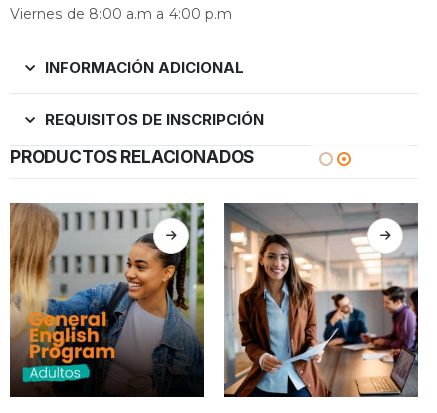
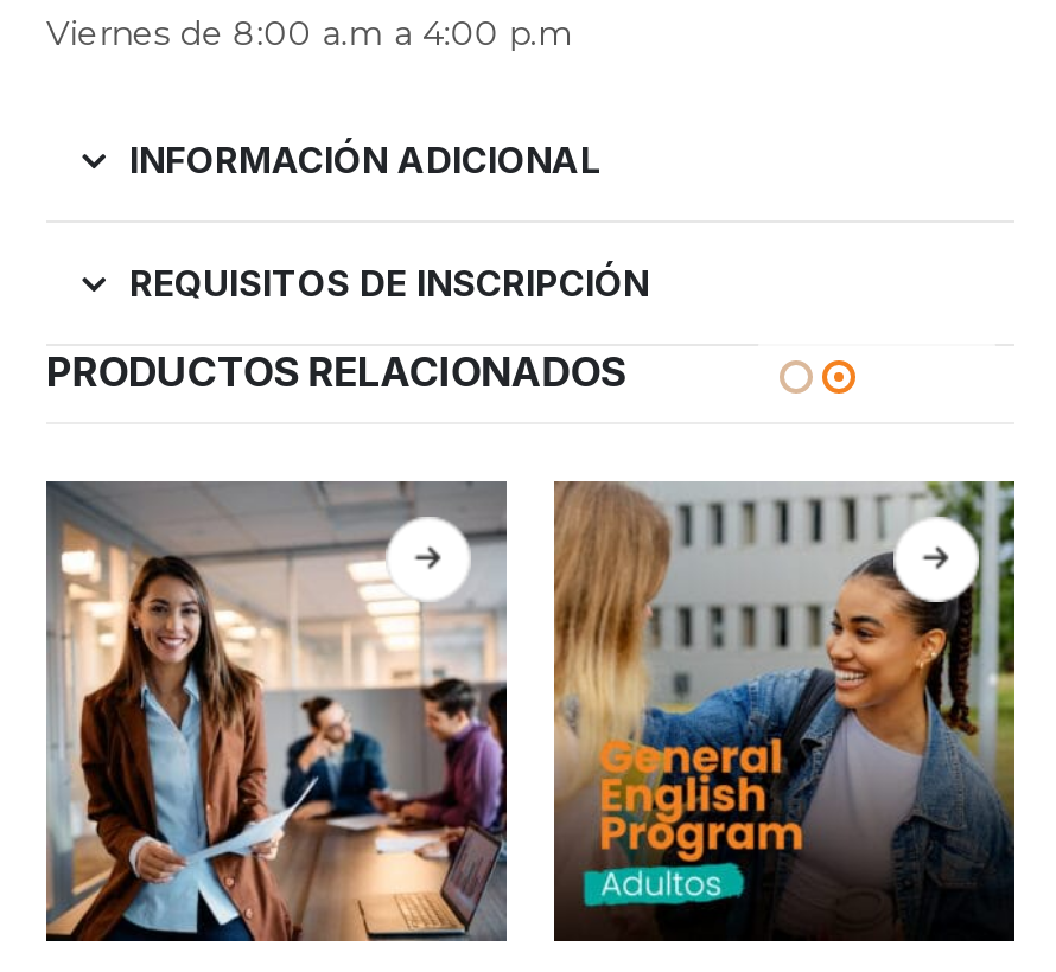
[9,203,205,398] [image] -> [44,481,509,944] [image]
[223,203,419,398] [image] -> [552,481,1017,944] [image]

